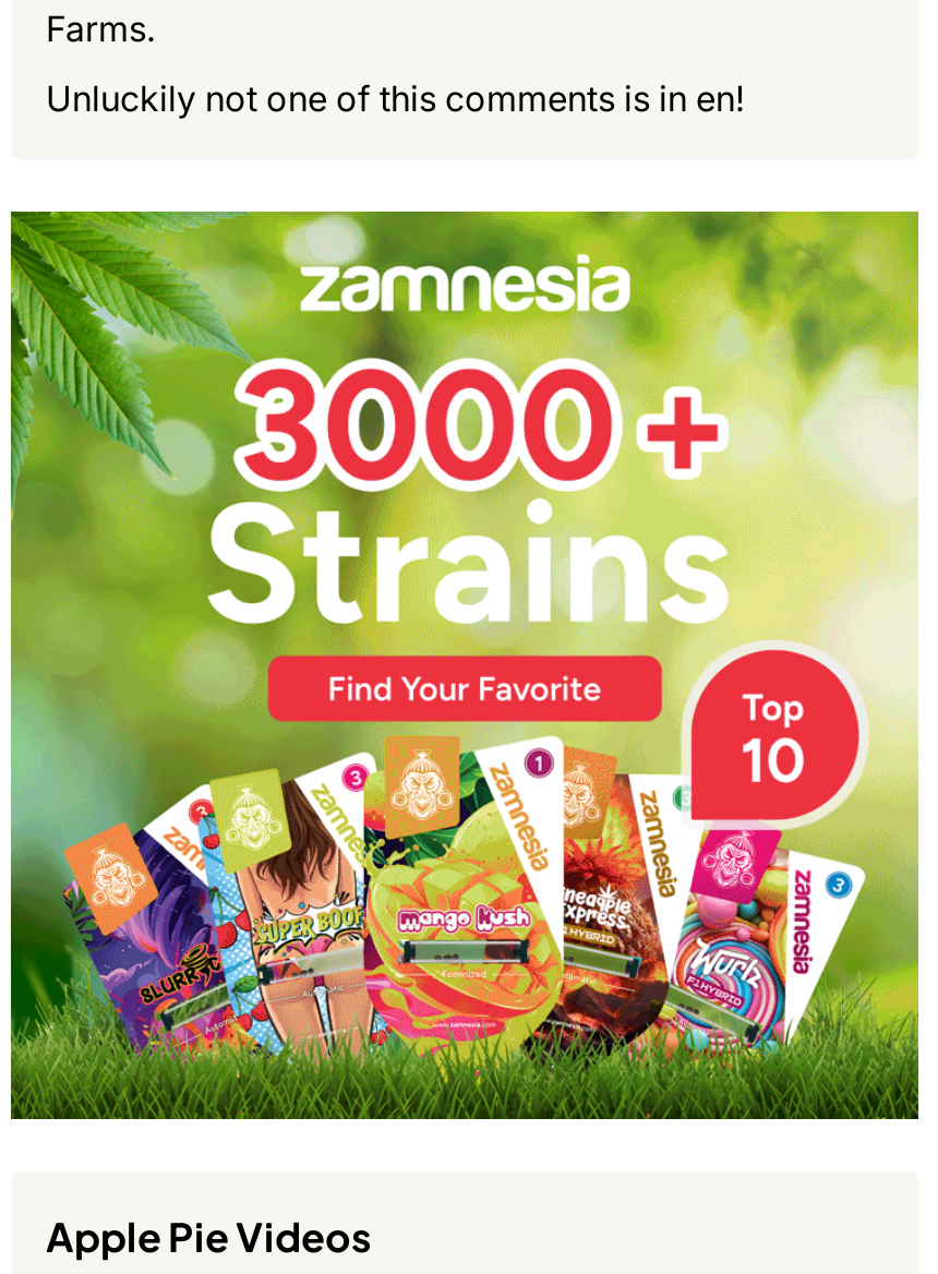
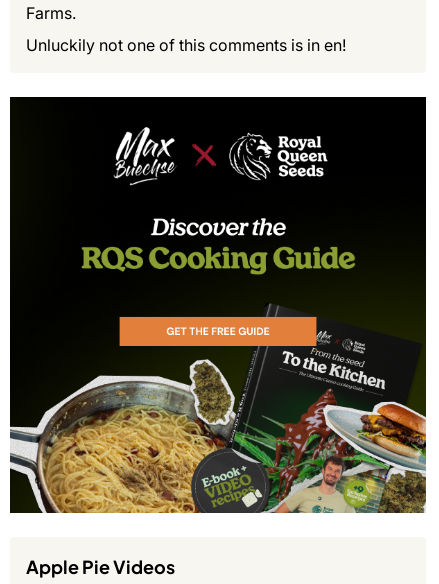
[9,209,921,1121] [image] -> [9,96,427,514] [image]

